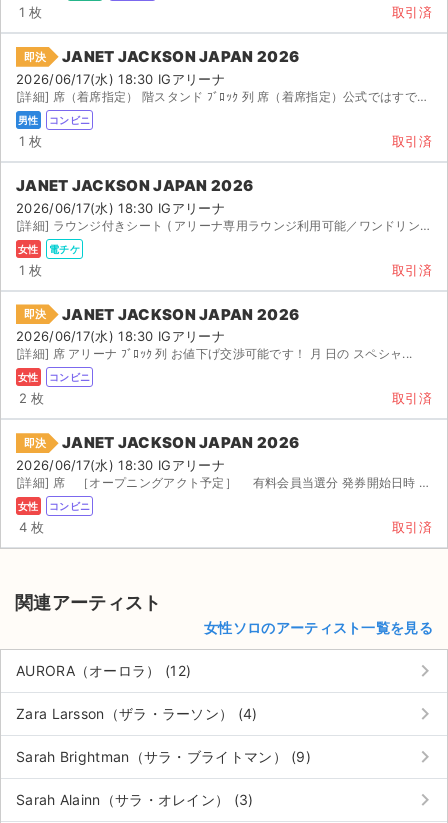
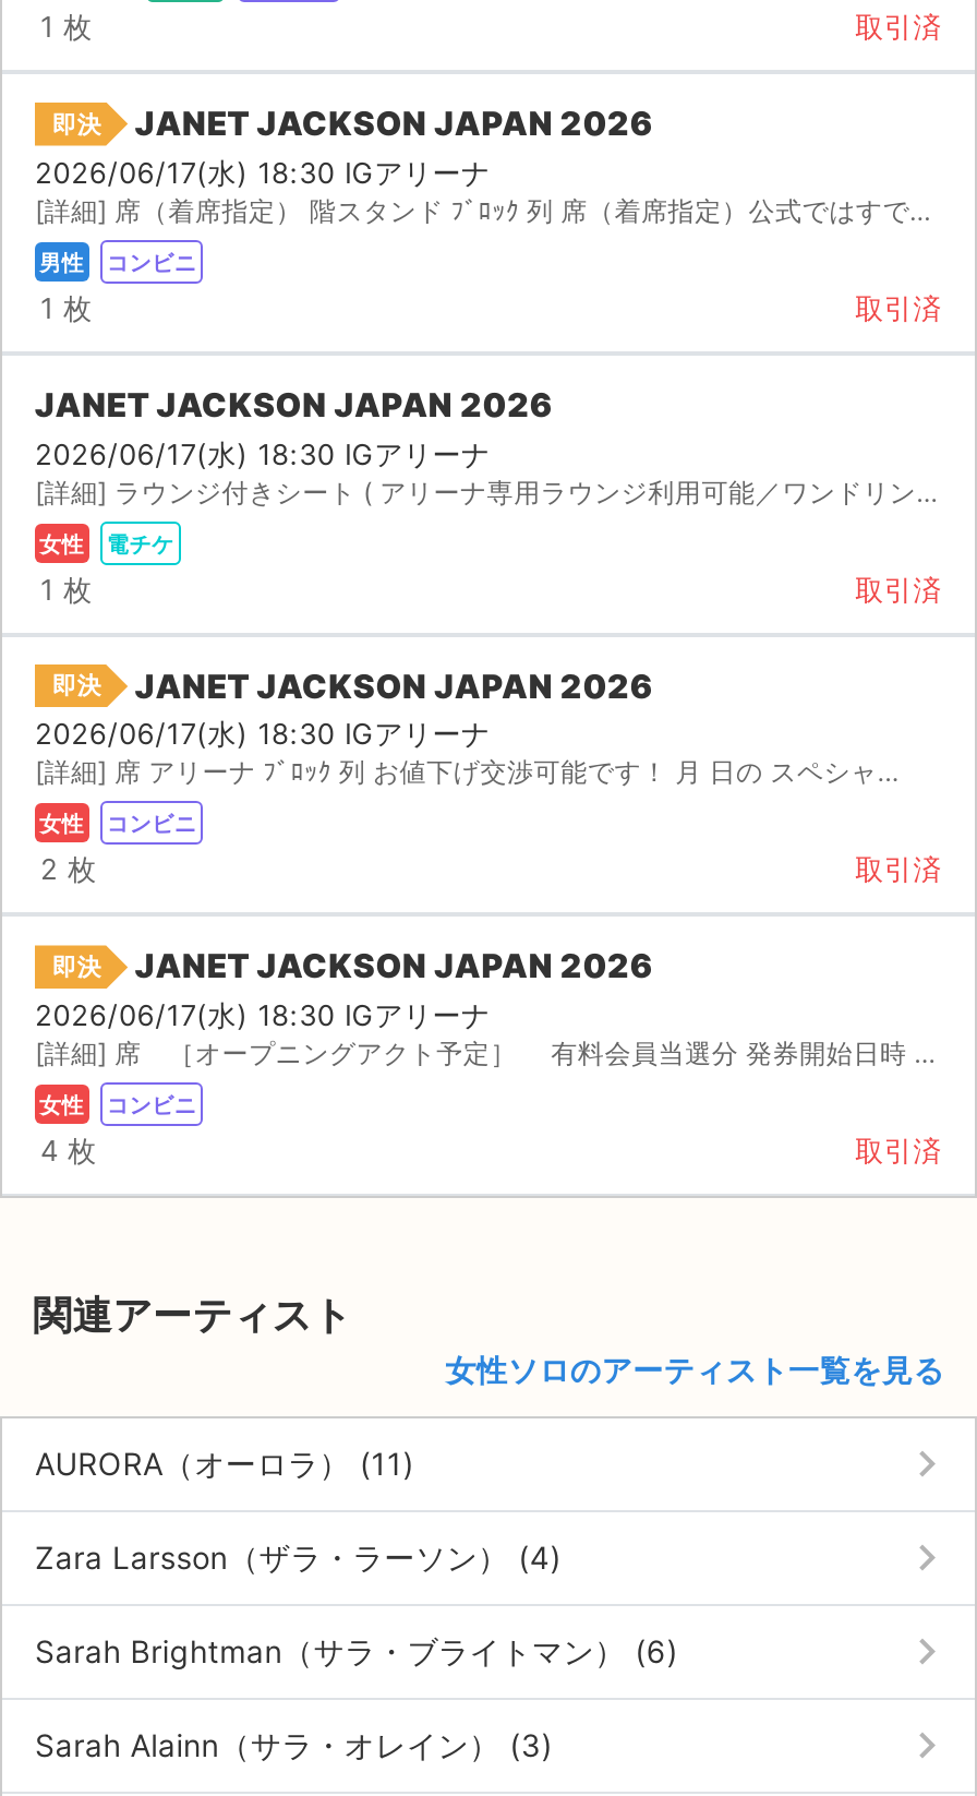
[16,662,191,679] AURORA（オーロラ） (12) -> [35,1445,415,1482] AURORA（オーロラ） (11)
[16,748,311,765] Sarah Brightman（サラ・ブライトマン） (9) -> [35,1633,678,1670] Sarah Brightman（サラ・ブライトマン） (6)

